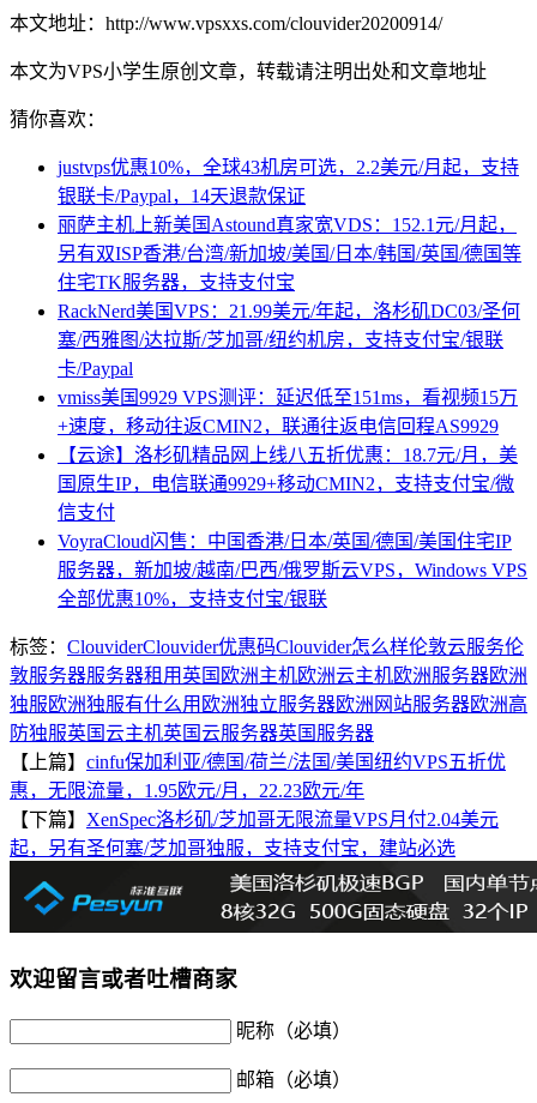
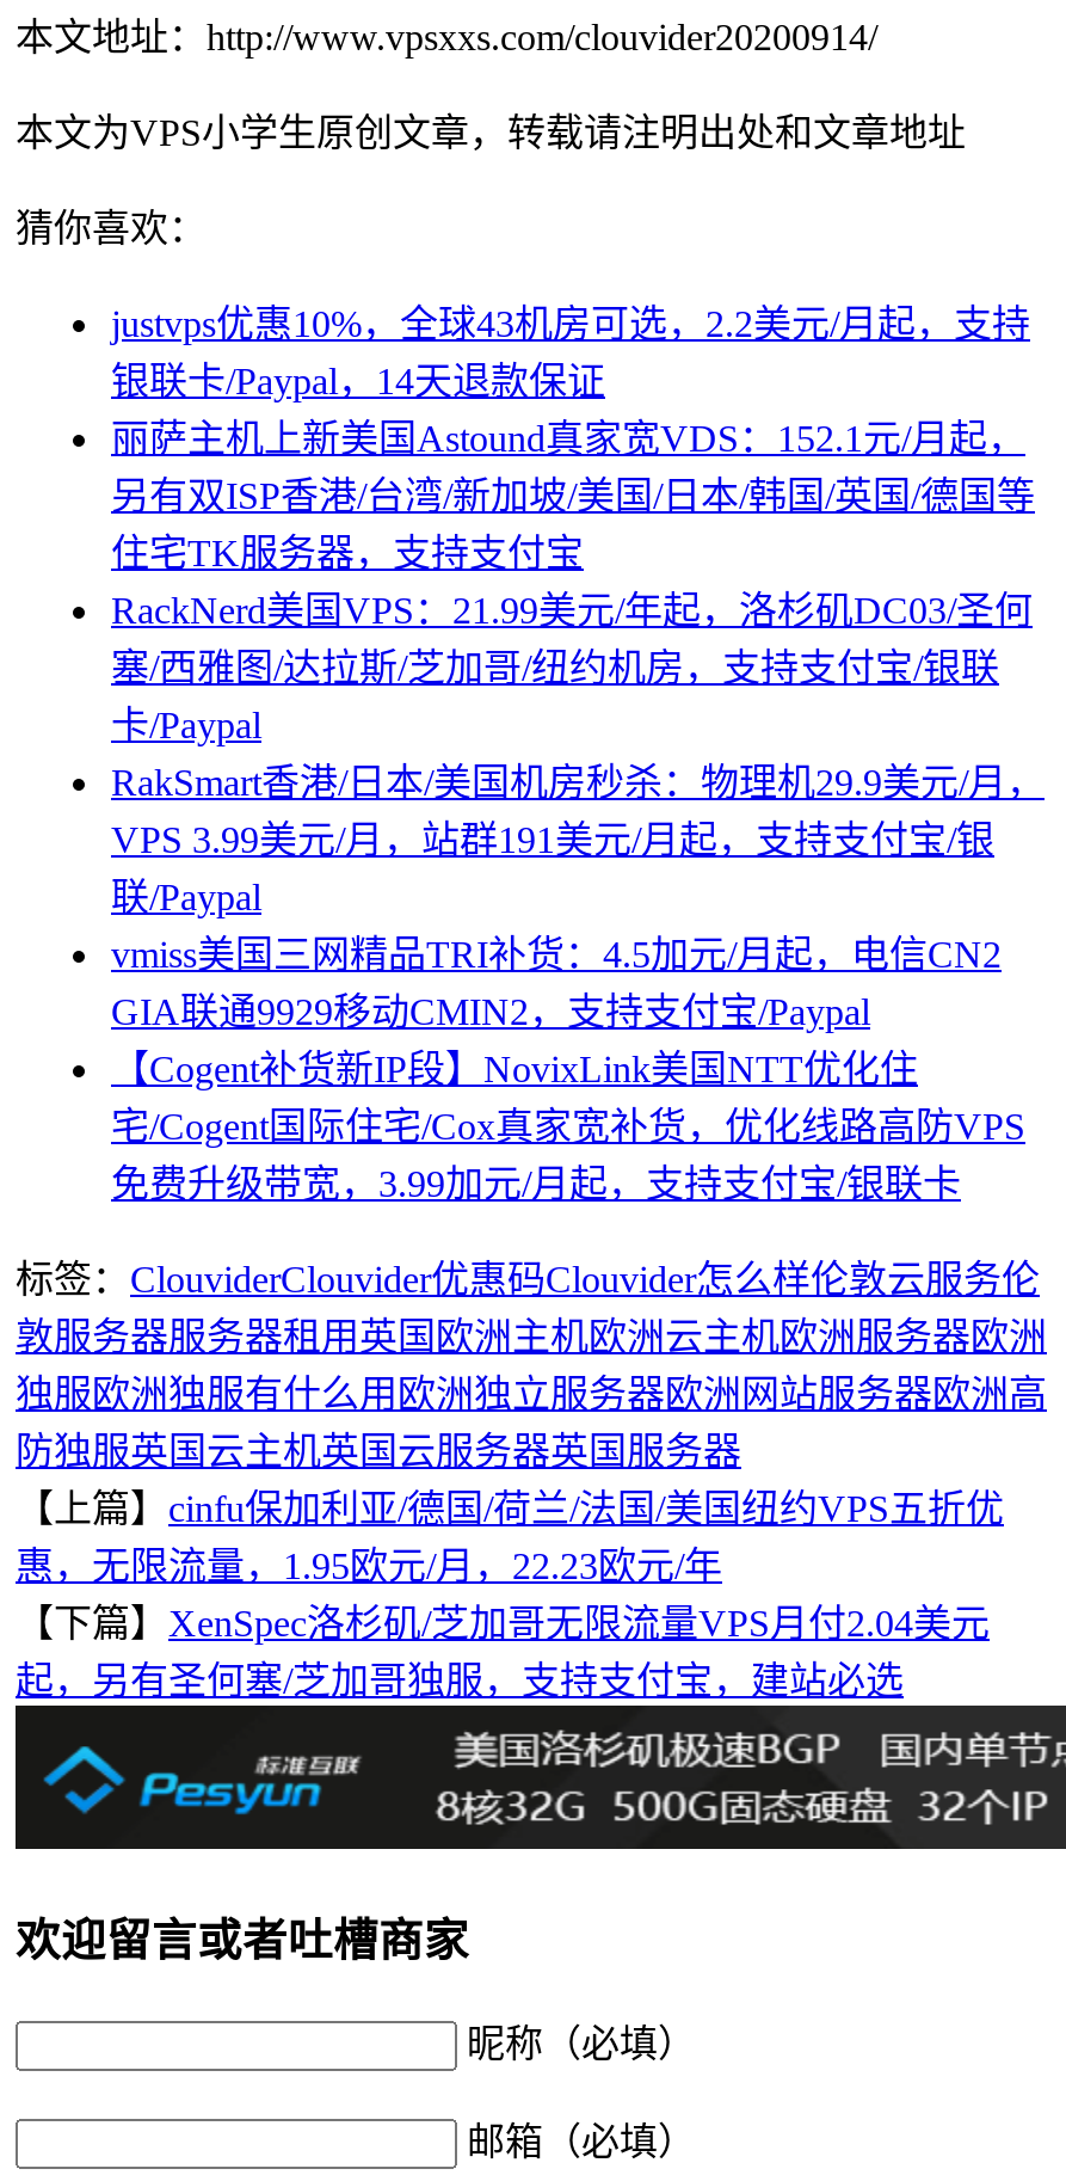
[58,387,527,609] vmiss美国9929 VPS测评：延迟低至151ms，看视频15万 | +速度，移动往返CMIN2，联通往返电信回程AS9929 | 【云途】洛杉矶精品网上线八五折优惠：18.7元/月，美 | 国原生IP，电信联通9929+移动CMIN2，支持支付宝/微 | 信支付 | VoyraCloud闪售：中国香港/日本/英国/德国/美国住宅IP | 服务器，新加坡/越南/巴西/俄罗斯云VPS，Windows VPS | 全部优惠10%，支持支付宝/银联 -> [111,762,1045,1204] RakSmart香港/日本/美国机房秒杀：物理机29.9美元/月， | VPS 3.99美元/月，站群191美元/月起，支持支付宝/银 | 联/Paypal | vmiss美国三网精品TRI补货：4.5加元/月起，电信CN2 | GIA联通9929移动CMIN2，支持支付宝/Paypal | 【Cogent补货新IP段】NovixLink美国NTT优化住 | 宅/Cogent国际住宅/Cox真家宽补货，优化线路高防VPS | 免费升级带宽，3.99加元/月起，支持支付宝/银联卡

